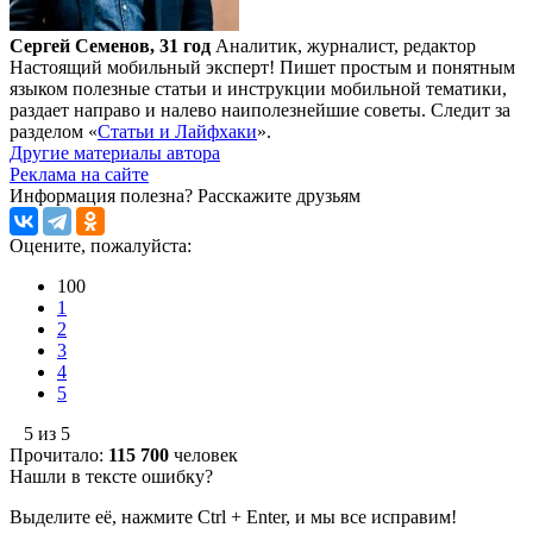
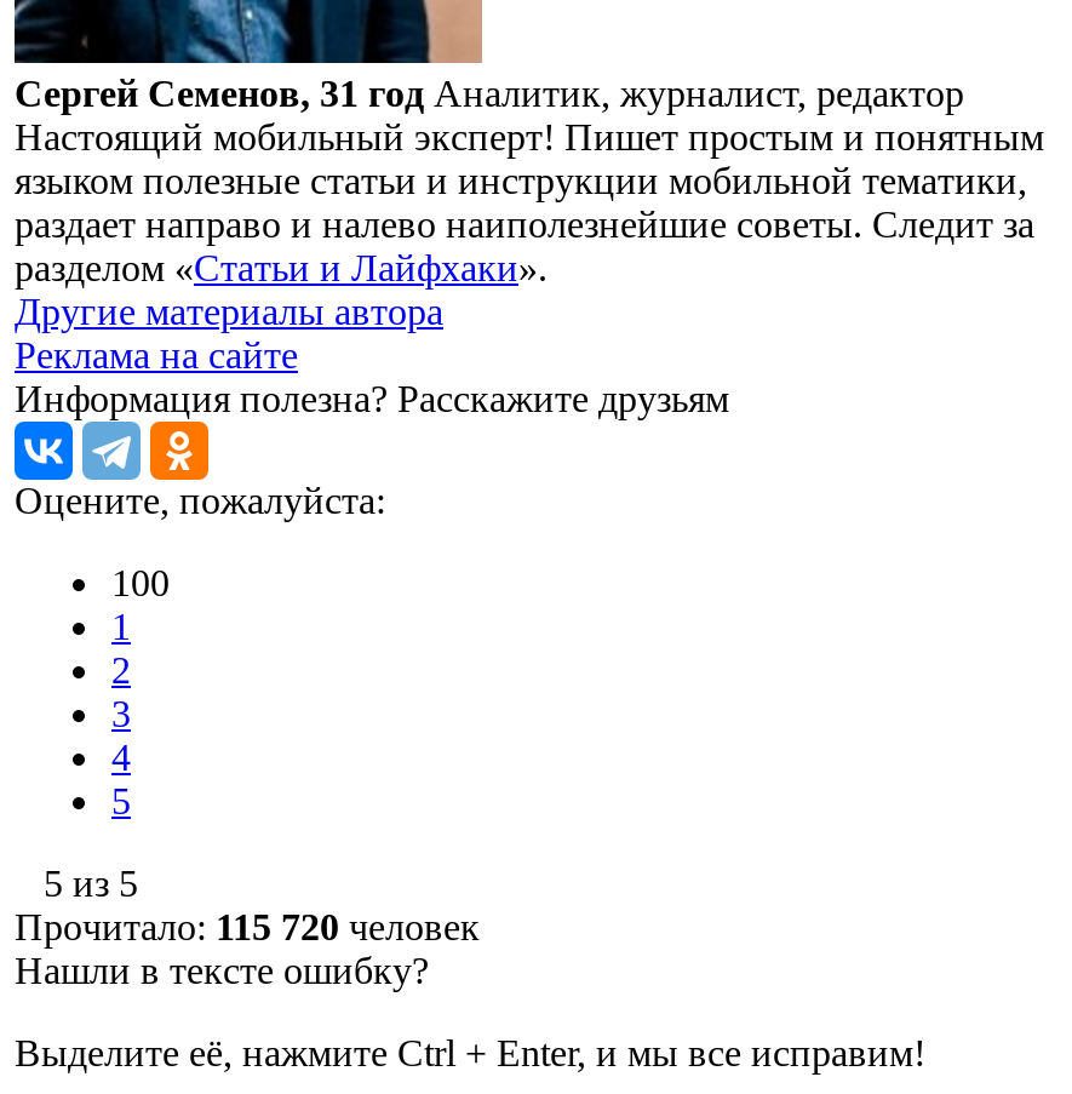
[10,444,238,464] Прочитало: 115 700 человек -> [15,905,480,946] Прочитало: 115 720 человек

